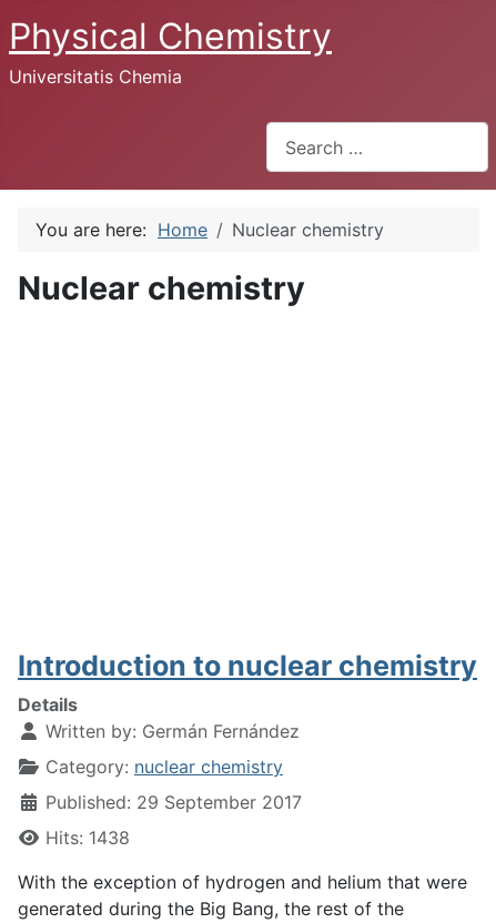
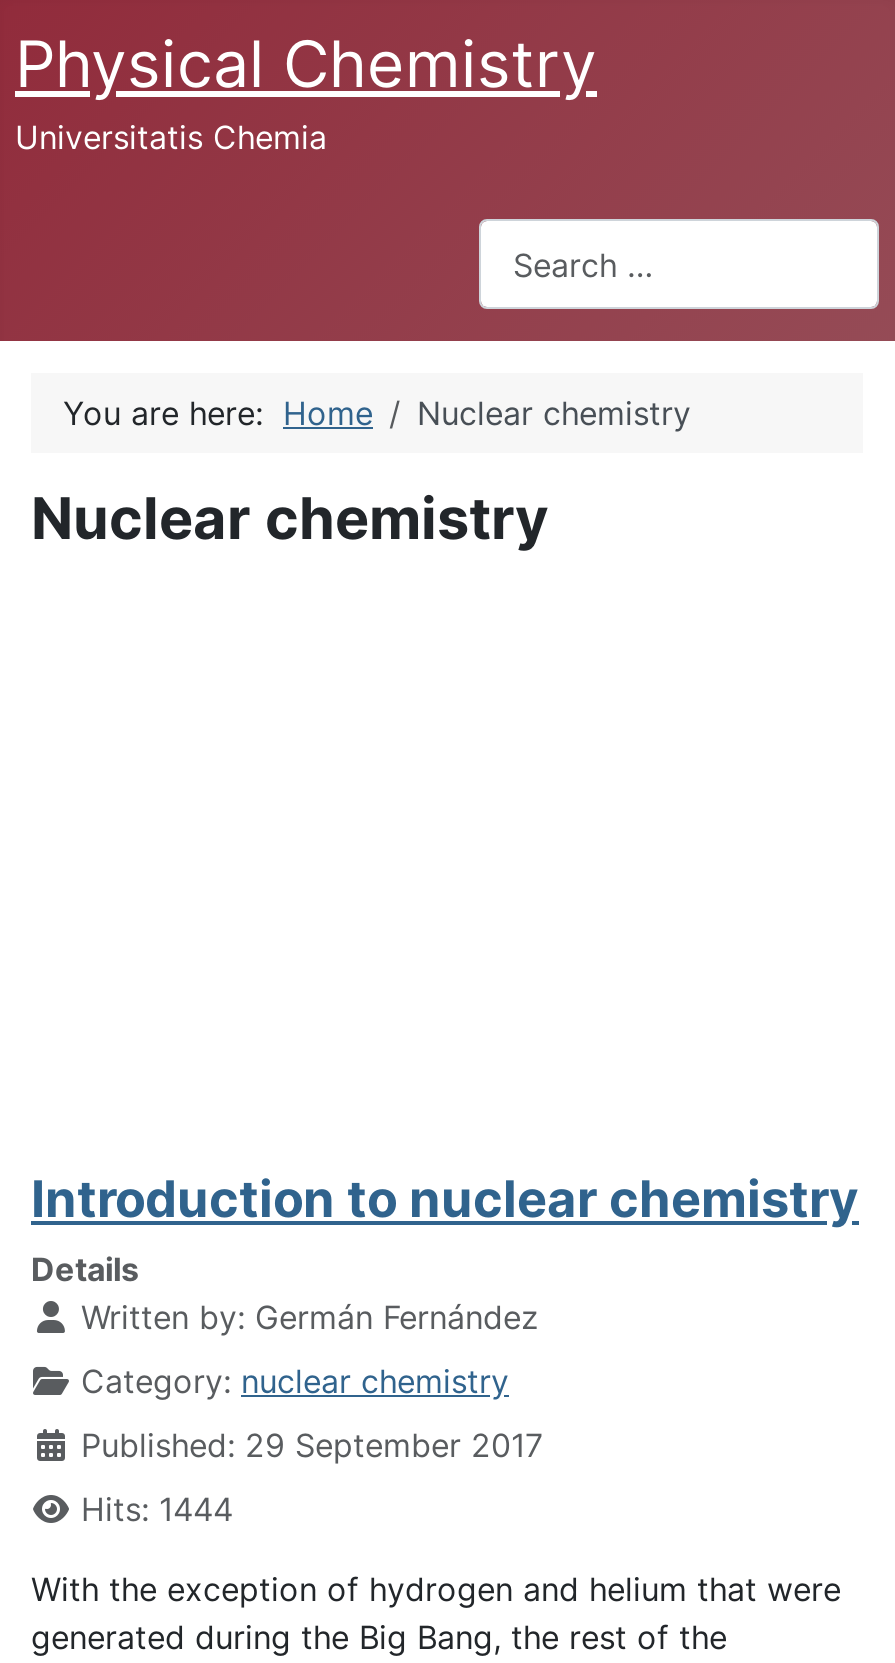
[45,827,130,849] Hits: 1438 -> [81,1489,233,1529] Hits: 1444

